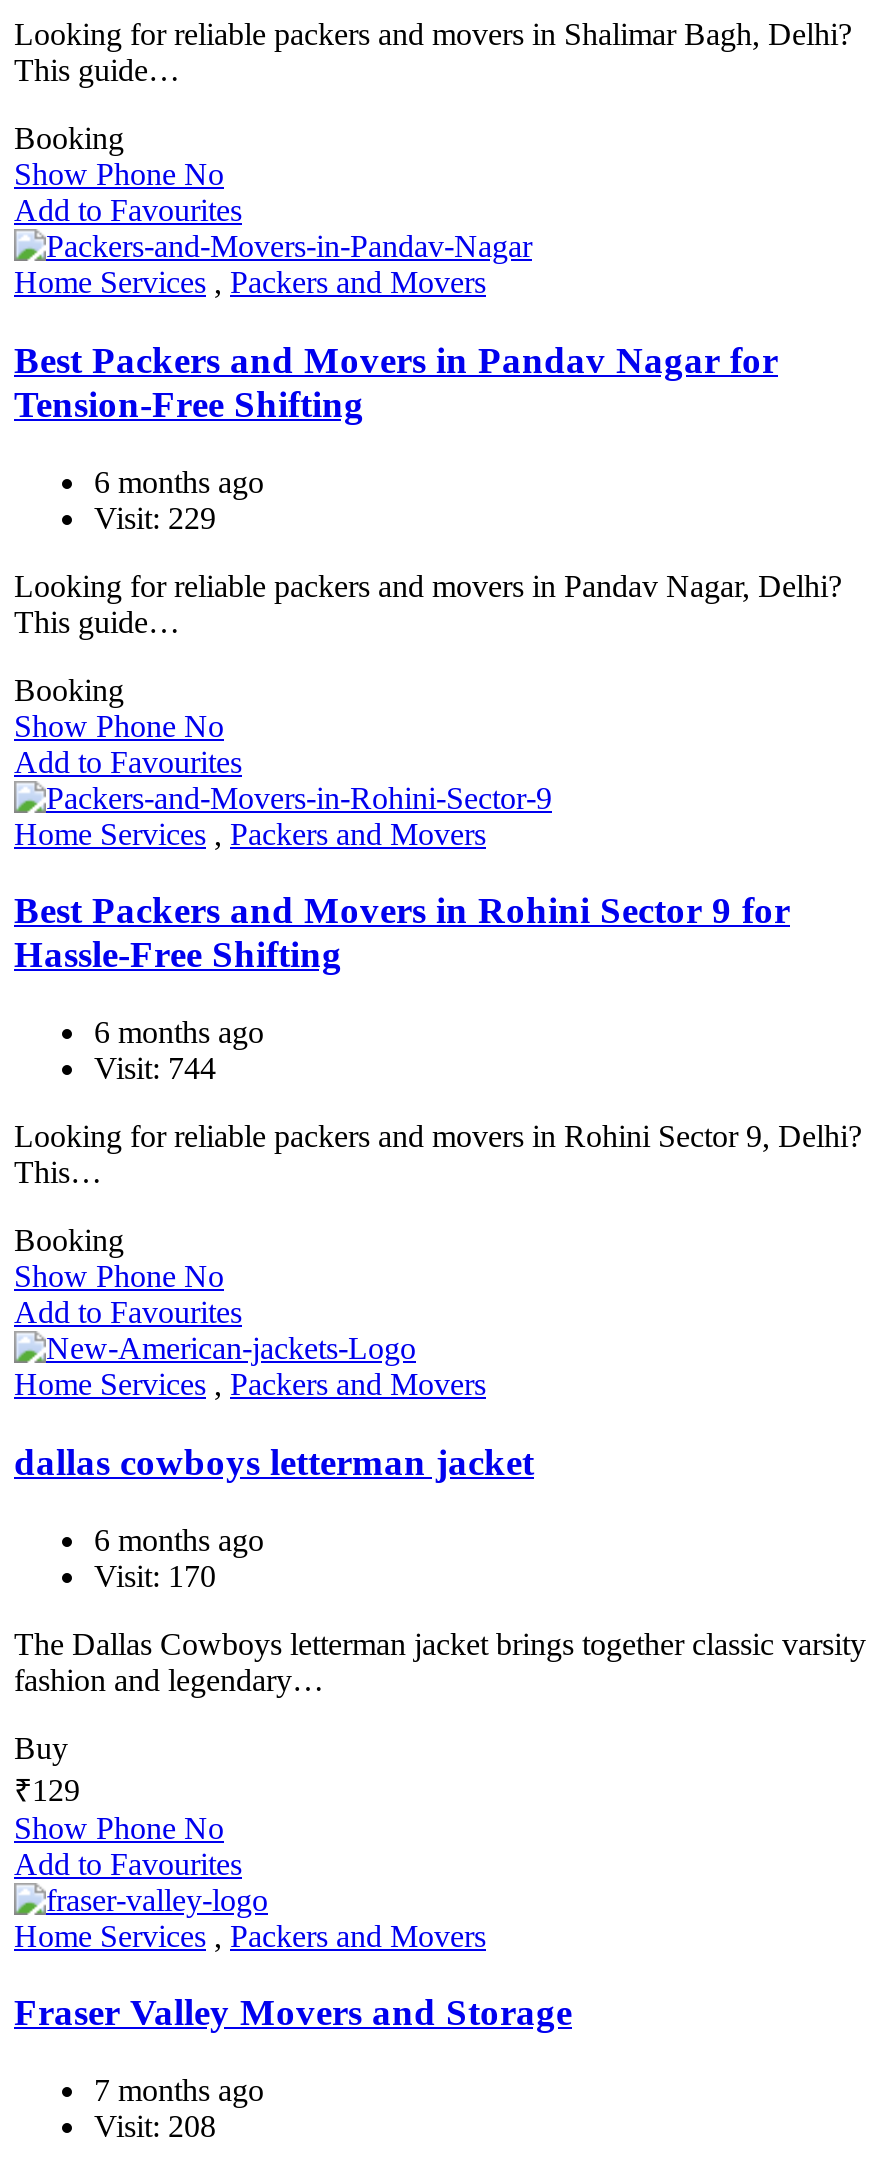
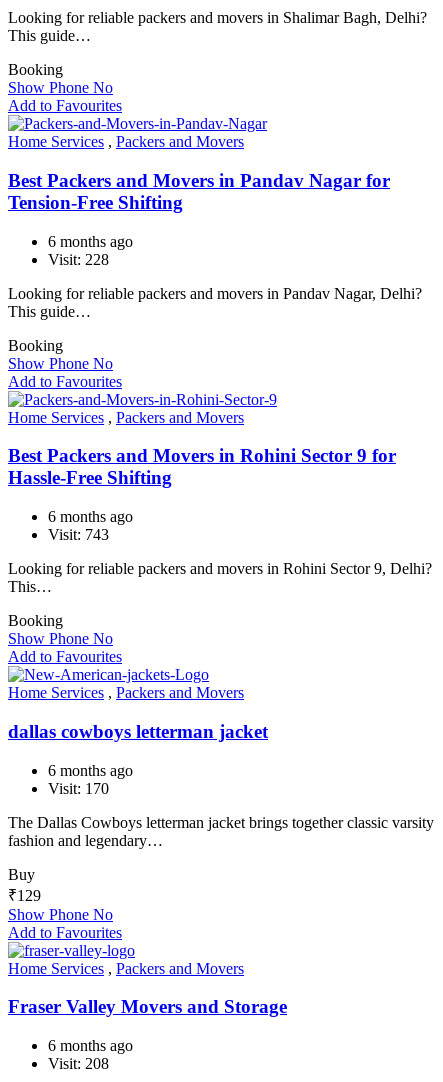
[94,501,216,535] Visit: 229 -> [48,251,109,268] Visit: 228
[94,1051,216,1085] Visit: 744 -> [48,526,109,543] Visit: 743
[94,2073,264,2107] 7 months ago -> [48,1037,133,1054] 6 months ago

